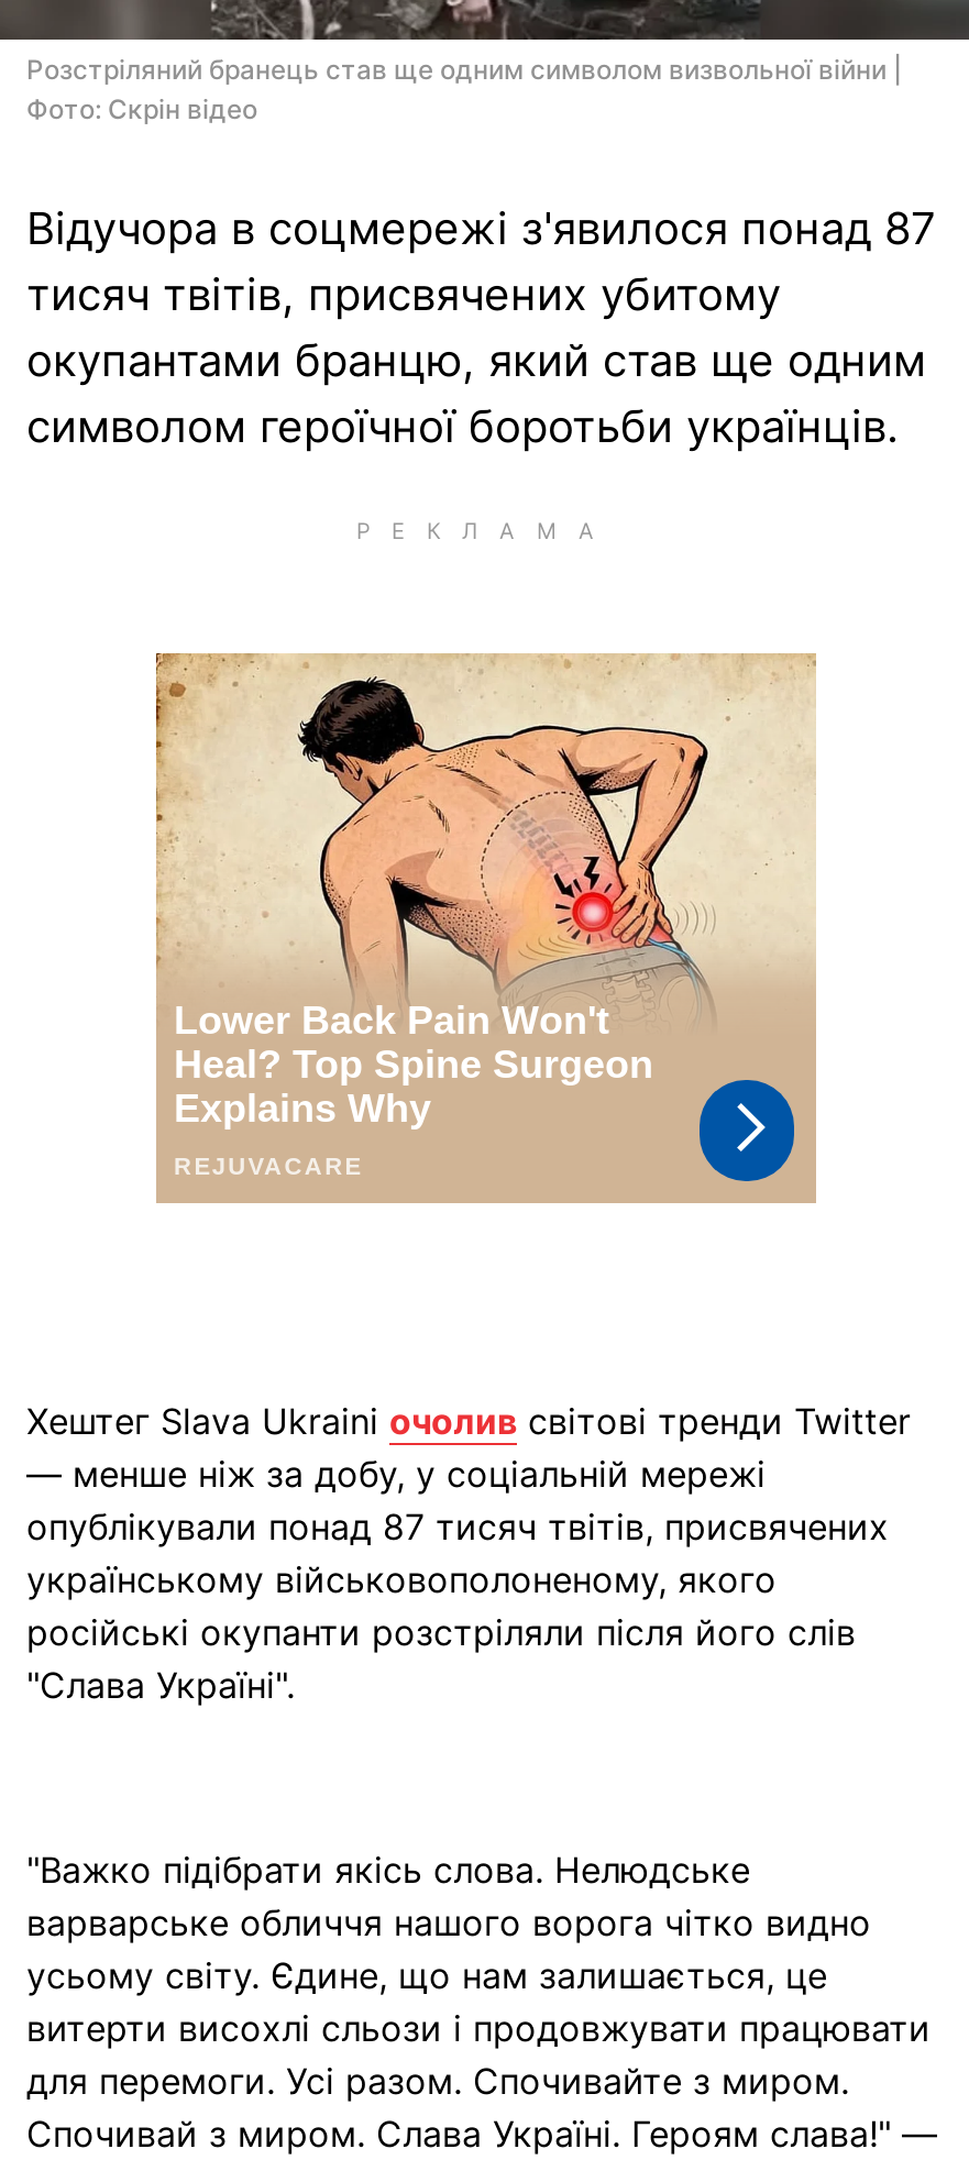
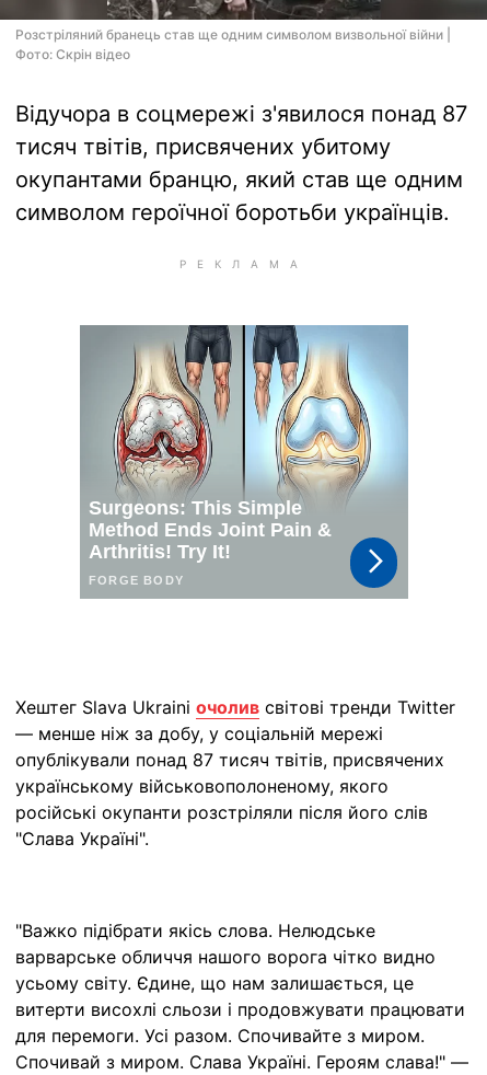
[154,651,816,1203] [image] -> [79,324,409,599] [image]

